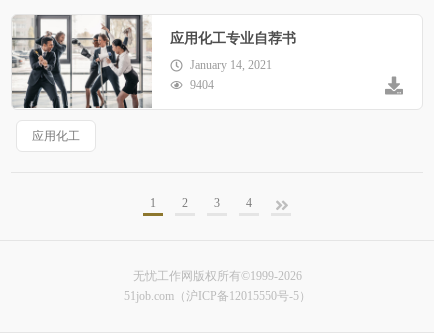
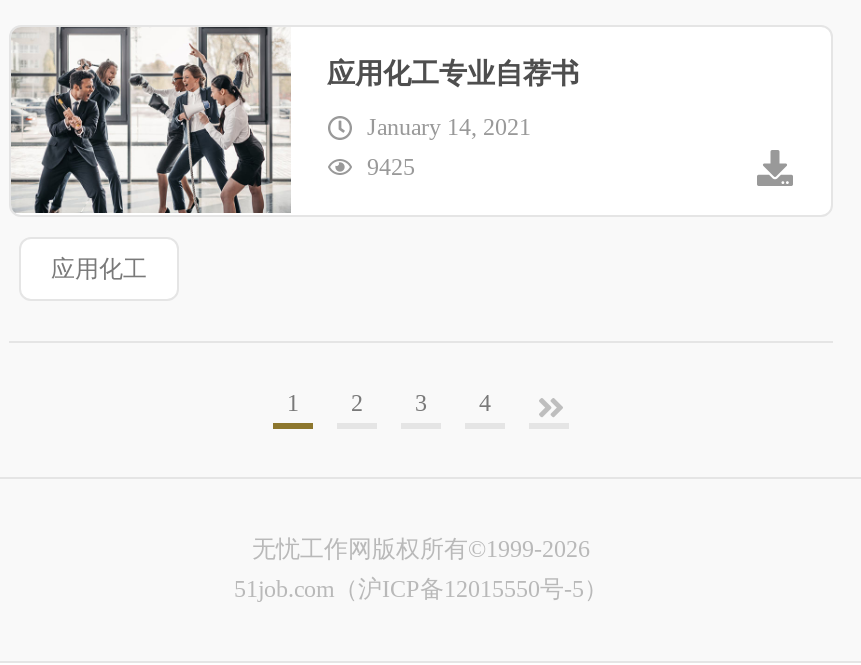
[190,78,214,92] 9404 -> [367,153,415,181] 9425

